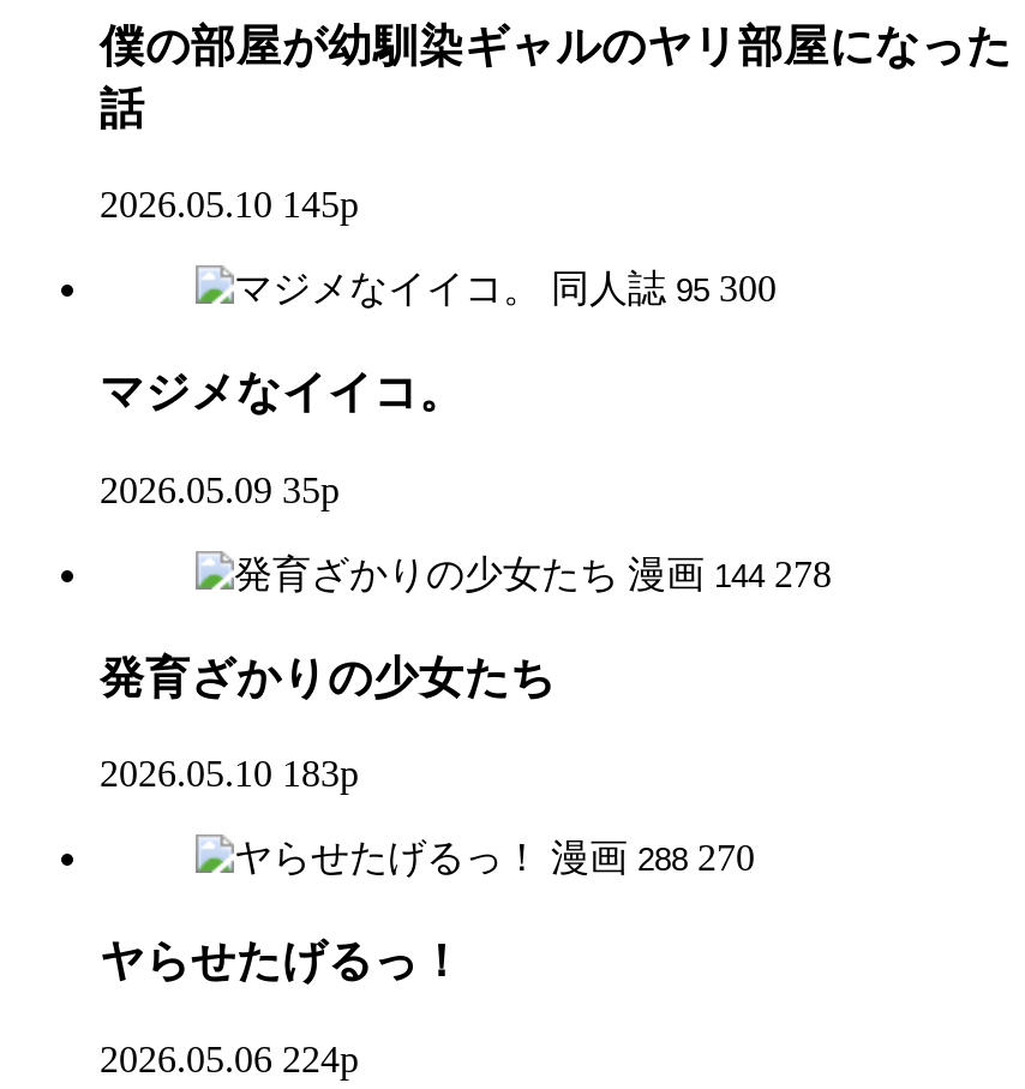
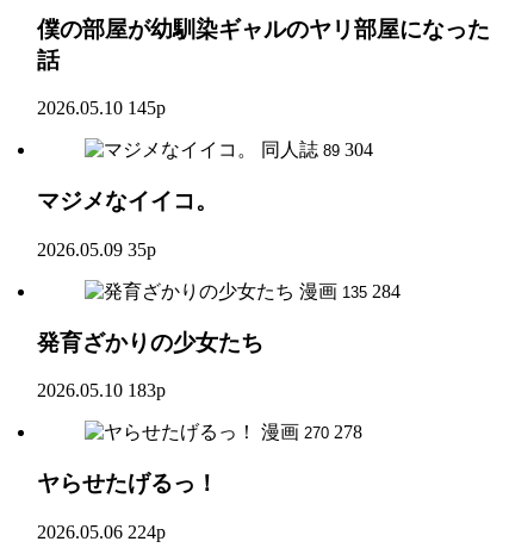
[551,269,777,310] 同人誌 95 300 -> [261,140,373,160] 同人誌 89 304
[628,553,832,594] 漫画 144 278 -> [299,281,401,301] 漫画 135 284
[551,837,755,878] 漫画 288 270 -> [261,422,362,442] 漫画 270 278

